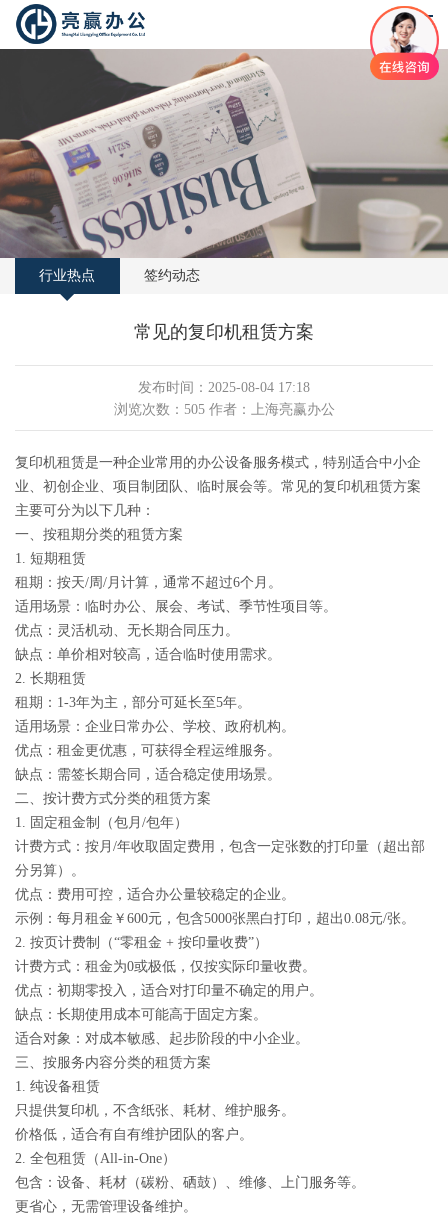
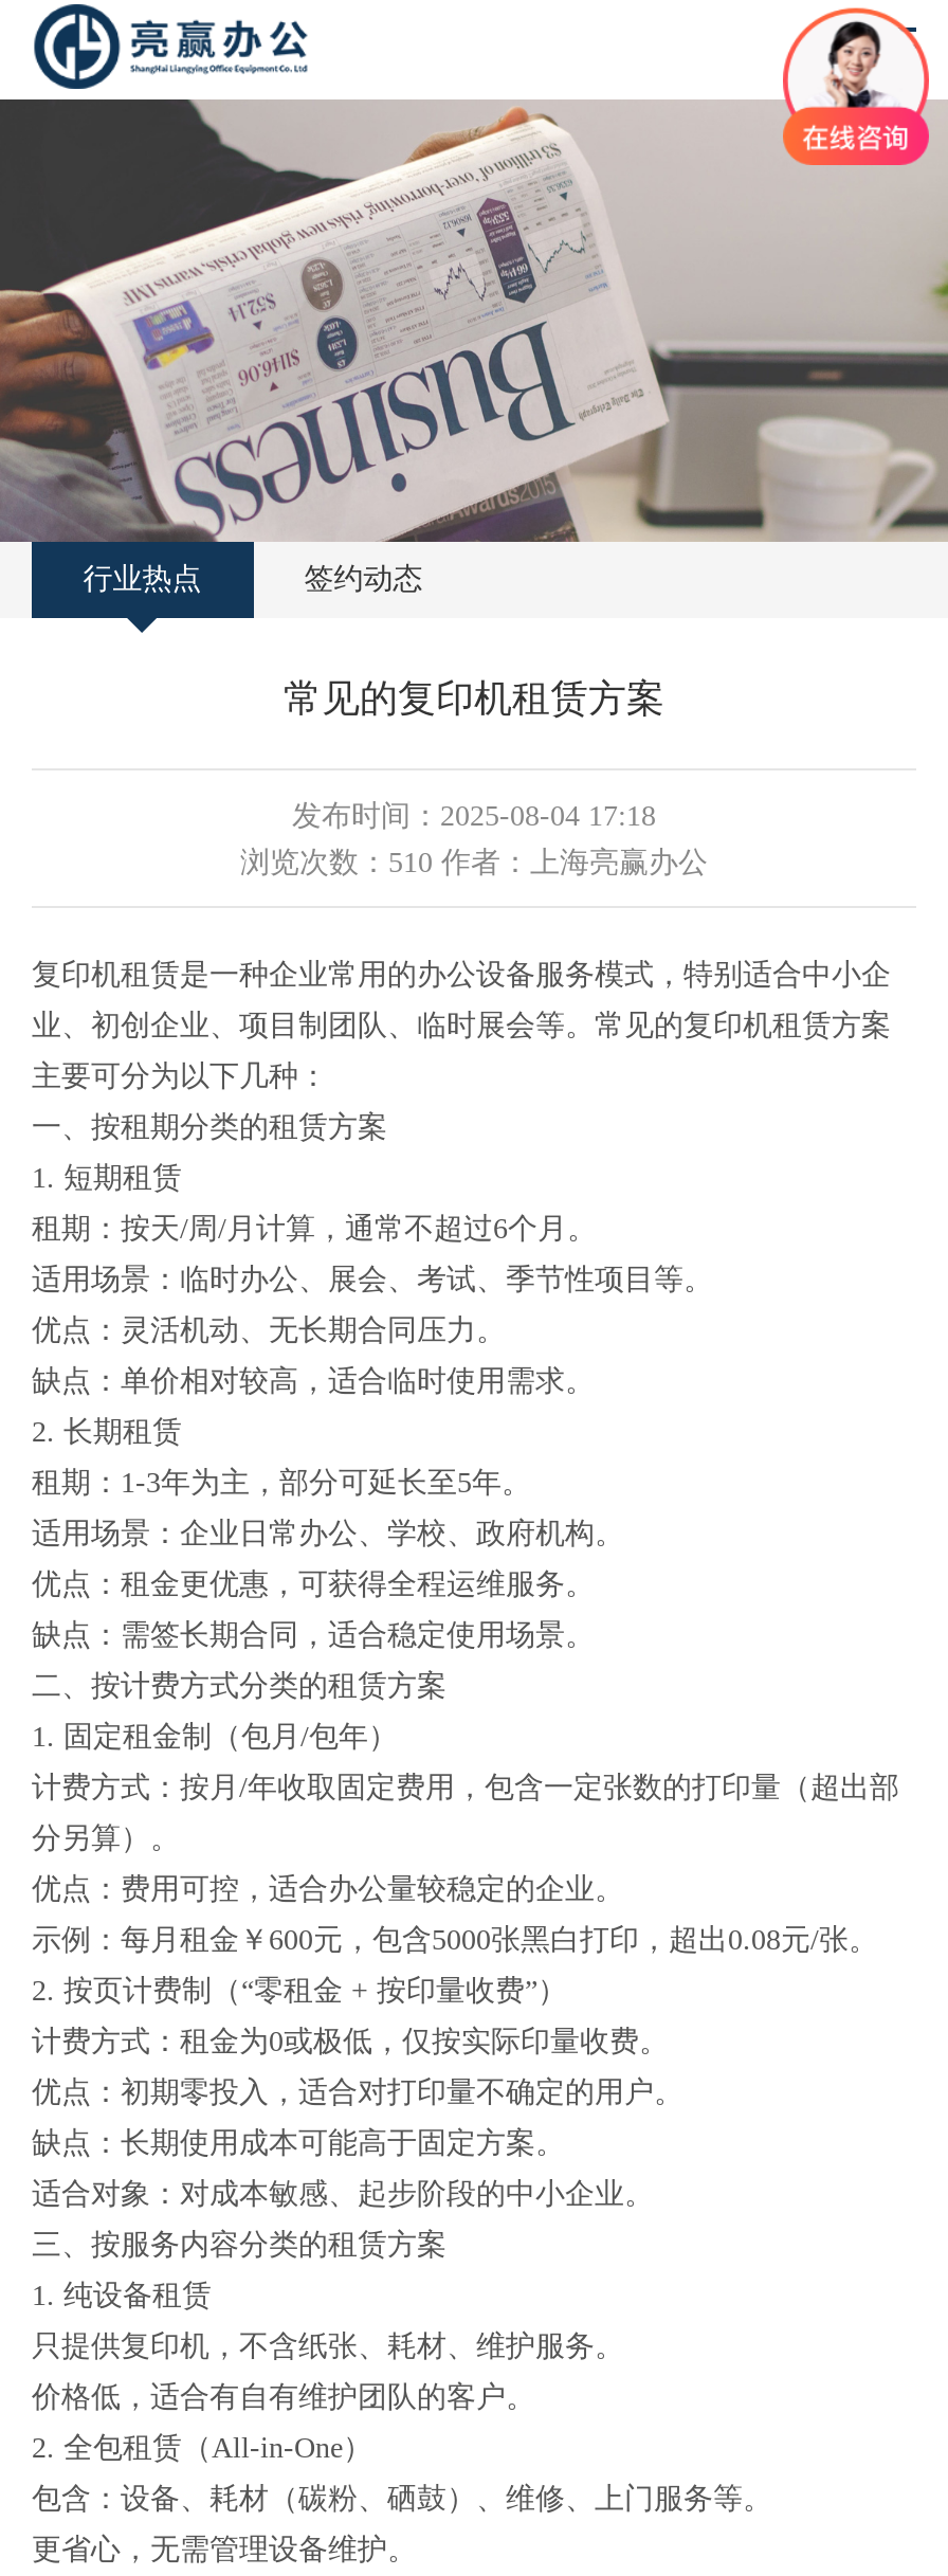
[113,402,334,417] 浏览次数：505作者：上海亮赢办公 -> [240,847,708,879] 浏览次数：510作者：上海亮赢办公

